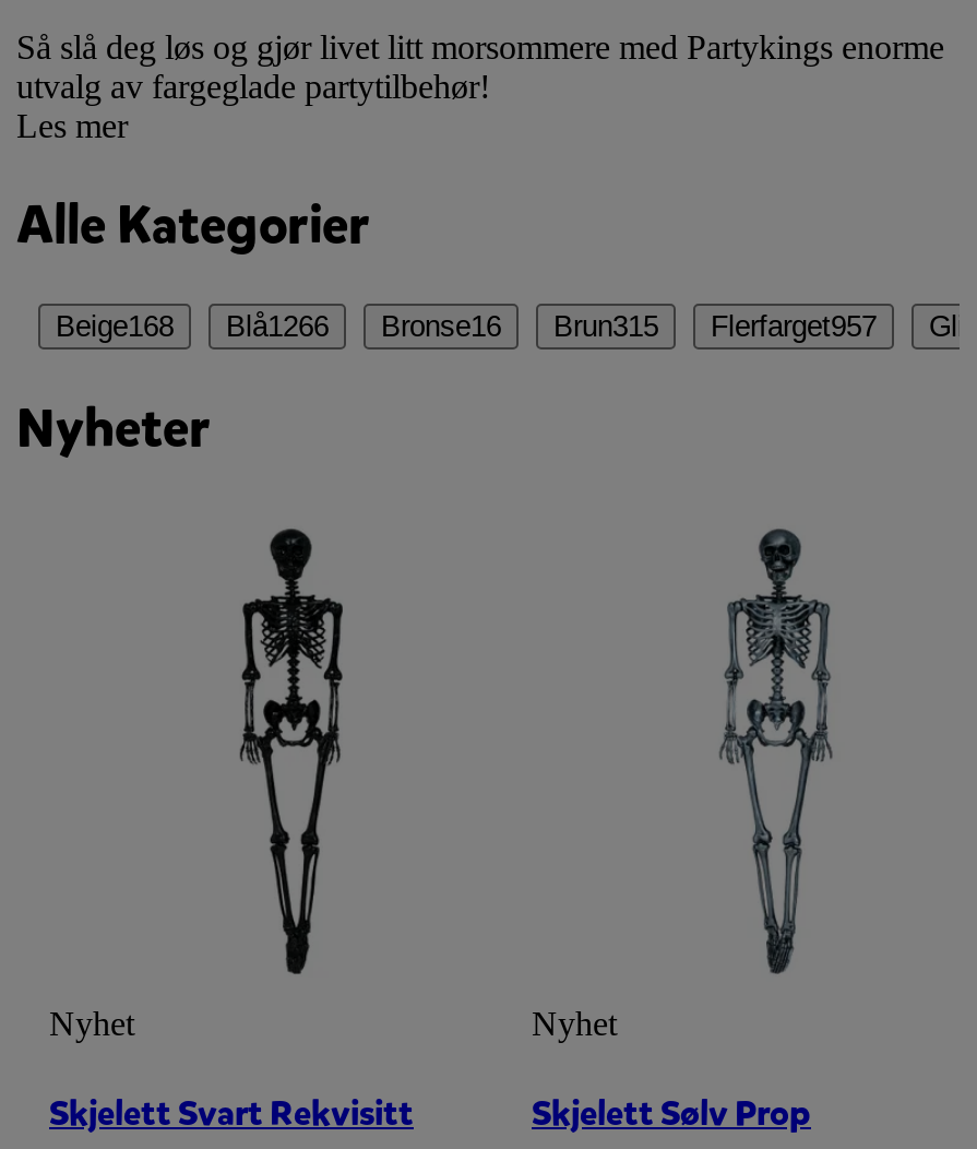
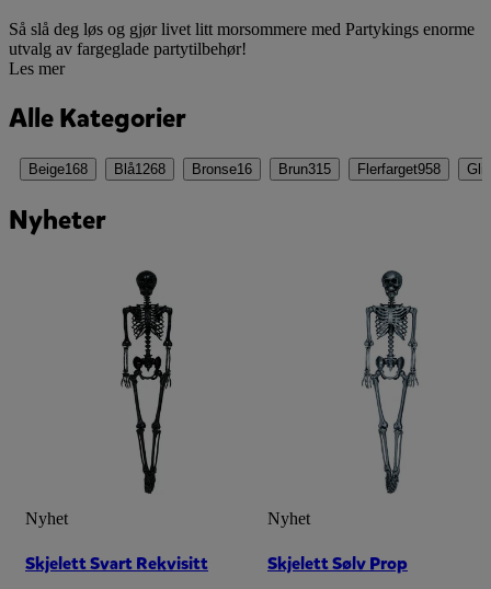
[226,310,329,342] Blå1266 -> [114,161,165,177] Blå1268
[711,310,877,342] Flerfarget957 -> [357,161,441,177] Flerfarget958

